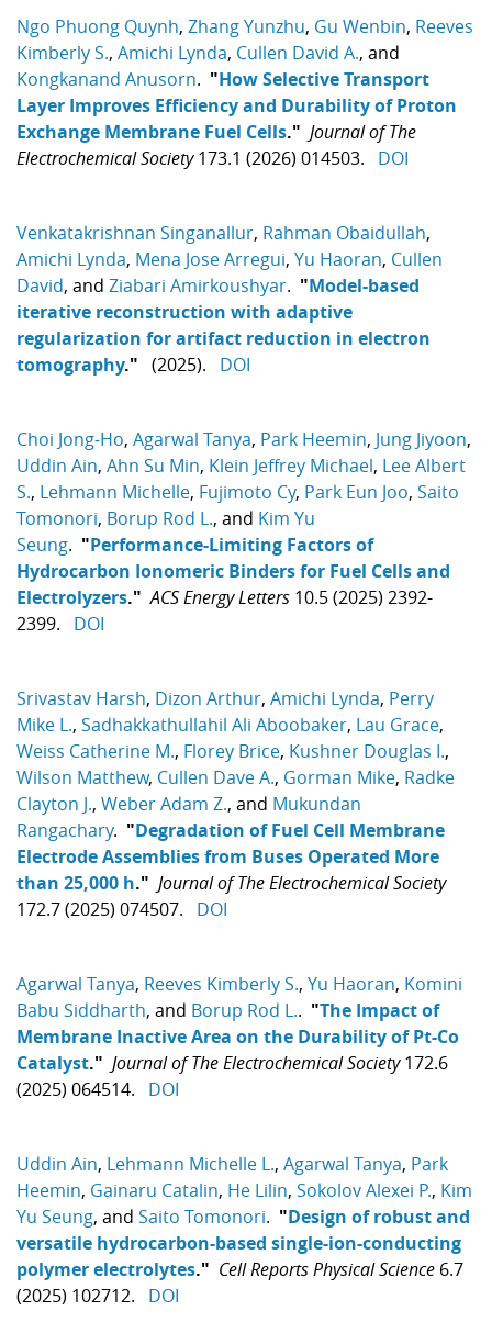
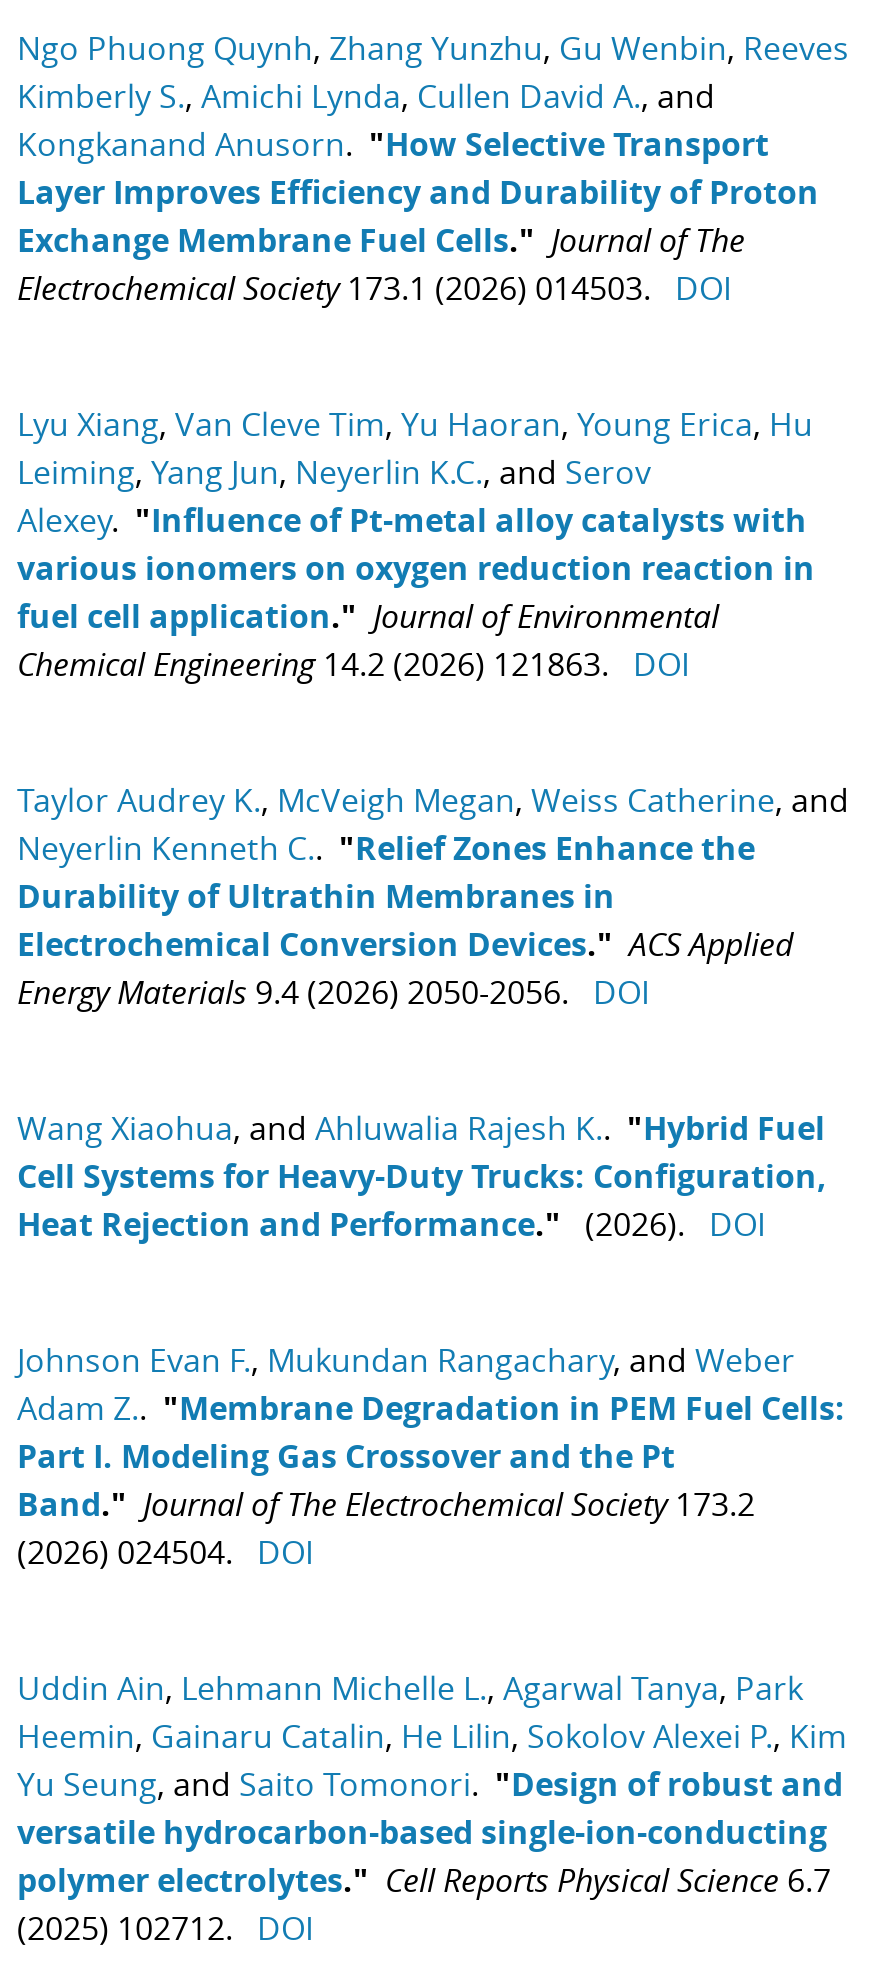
[16,221,443,377] Venkatakrishnan Singanallur, Rahman Obaidullah, | Amichi Lynda, Mena Jose Arregui, Yu Haoran, Cullen | David, and Ziabari Amirkoushyar. "Model-based | iterative reconstruction with adaptive | regularization for artifact reduction in electron | tomography." (2025). DOI -> [17,402,815,686] Lyu Xiang, Van Cleve Tim, Yu Haoran, Young Erica, Hu | Leiming, Yang Jun, Neyerlin K.C., and Serov | Alexey. "Influence of Pt-metal alloy catalysts with | various ionomers on oxygen reduction reaction in | fuel cell application." Journal of Environmental | Chemical Engineering 14.2 (2026) 121863. DOI
[16,427,471,636] Choi Jong-Ho, Agarwal Tanya, Park Heemin, Jung Jiyoon, | Uddin Ain, Ahn Su Min, Klein Jeffrey Michael, Lee Albert | S., Lehmann Michelle, Fujimoto Cy, Park Eun Joo, Saito | Tomonori, Borup Rod L., and Kim Yu | Seung. "Performance-Limiting Factors of | Hydrocarbon Ionomeric Binders for Fuel Cells and | Electrolyzers." ACS Energy Letters 10.5 (2025) 2392- | 2399. DOI -> [17,778,849,1014] Taylor Audrey K., McVeigh Megan, Weiss Catherine, and | Neyerlin Kenneth C.. "Relief Zones Enhance the | Durability of Ultrathin Membranes in | Electrochemical Conversion Devices." ACS Applied | Energy Materials 9.4 (2026) 2050-2056. DOI
[16,686,455,921] Srivastav Harsh, Dizon Arthur, Amichi Lynda, Perry | Mike L., Sadhakkathullahil Ali Aboobaker, Lau Grace, | Weiss Catherine M., Florey Brice, Kushner Douglas I., | Wilson Matthew, Cullen Dave A., Gorman Mike, Radke | Clayton J., Weber Adam Z., and Mukundan | Rangachary. "Degradation of Fuel Cell Membrane | Electrode Assemblies from Buses Operated More | than 25,000 h." Journal of The Electrochemical Society | 172.7 (2025) 074507. DOI -> [17,1106,827,1246] Wang Xiaohua, and Ahluwalia Rajesh K.. "Hybrid Fuel | Cell Systems for Heavy-Duty Trucks: Configuration, | Heat Rejection and Performance." (2026). DOI
[16,972,462,1102] Agarwal Tanya, Reeves Kimberly S., Yu Haoran, Komini | Babu Siddharth, and Borup Rod L.. "The Impact of | Membrane Inactive Area on the Durability of Pt-Co | Catalyst." Journal of The Electrochemical Society 172.6 | (2025) 064514. DOI -> [17,1338,845,1574] Johnson Evan F., Mukundan Rangachary, and Weber | Adam Z.. "Membrane Degradation in PEM Fuel Cells: | Part I. Modeling Gas Crossover and the Pt | Band." Journal of The Electrochemical Society 173.2 | (2026) 024504. DOI

